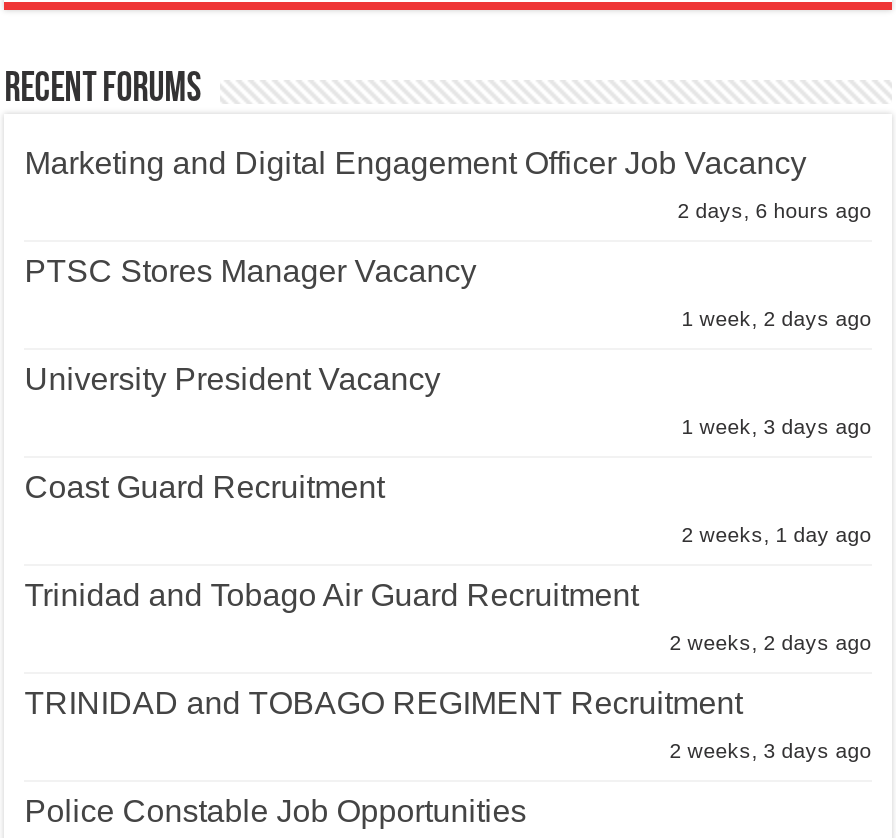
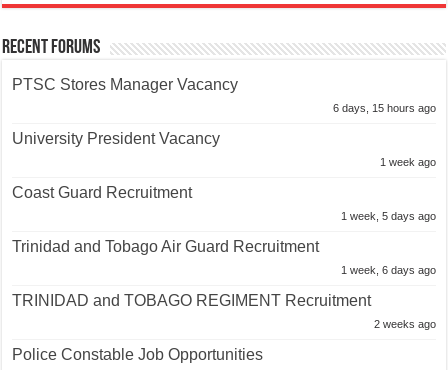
[24,147,872,223] Marketing and Digital Engagement Officer Job Vacancy | 2 days, 6 hours ago -> none
[682,307,872,331] 1 week, 2 days ago -> [333,102,436,114] 6 days, 15 hours ago
[682,415,872,439] 1 week, 3 days ago -> [380,156,436,168] 1 week ago
[682,523,872,547] 2 weeks, 1 day ago -> [341,210,436,222] 1 week, 5 days ago
[670,631,872,655] 2 weeks, 2 days ago -> [341,264,436,276] 1 week, 6 days ago
[670,739,872,763] 2 weeks, 3 days ago -> [374,318,436,330] 2 weeks ago

